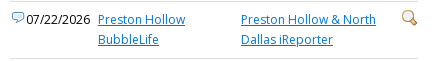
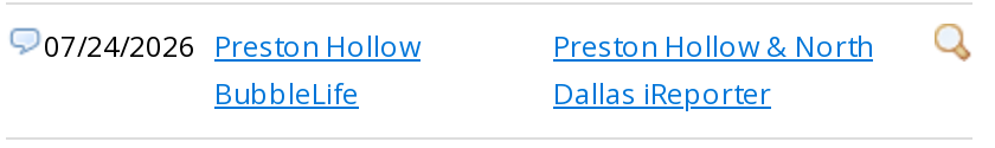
[26,11,185,28] 07/22/2026 Preston Hollow -> [44,26,421,66] 07/24/2026 Preston Hollow

